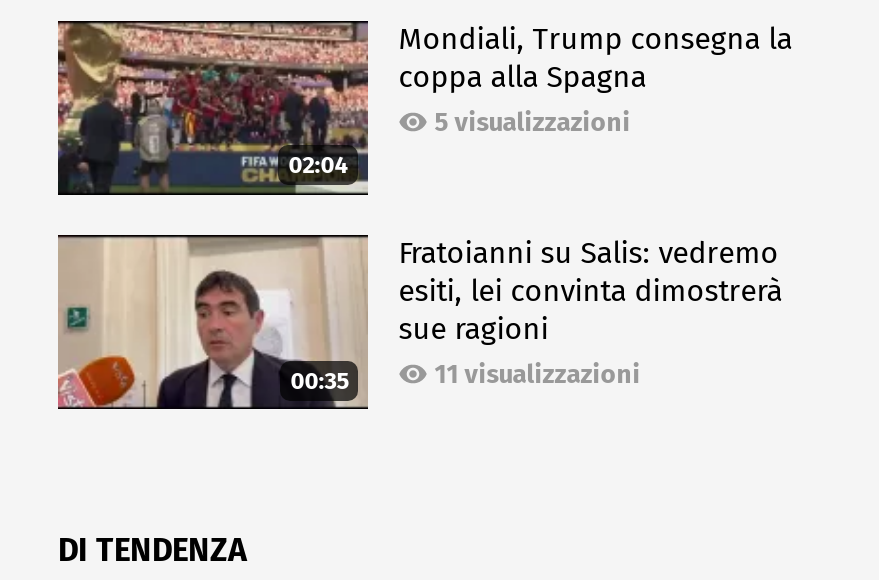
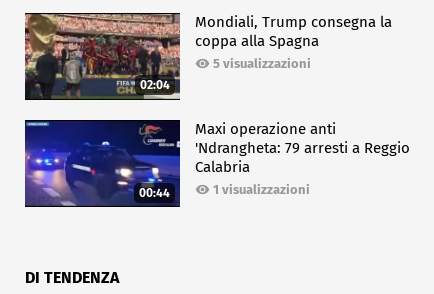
[56,235,370,409] [image] | 00:35 -> [24,120,181,207] [image] | 00:44
[398,236,782,390] Fratoianni su Salis: vedremo | esiti, lei convinta dimostrerà | sue ragioni | 11 visualizzazioni -> [195,120,410,197] Maxi operazione anti | 'Ndrangheta: 79 arresti a Reggio | Calabria | 1 visualizzazioni

